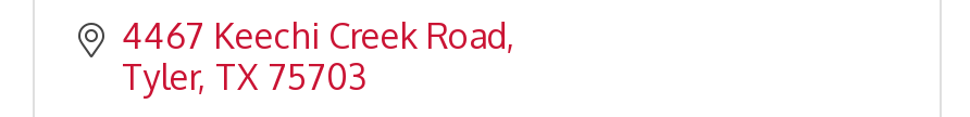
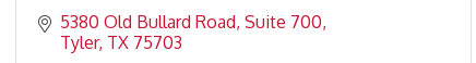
[122,15,507,58] 4467 Keechi Creek Road -> [60,11,322,33] 5380 Old Bullard Road Suite 700

